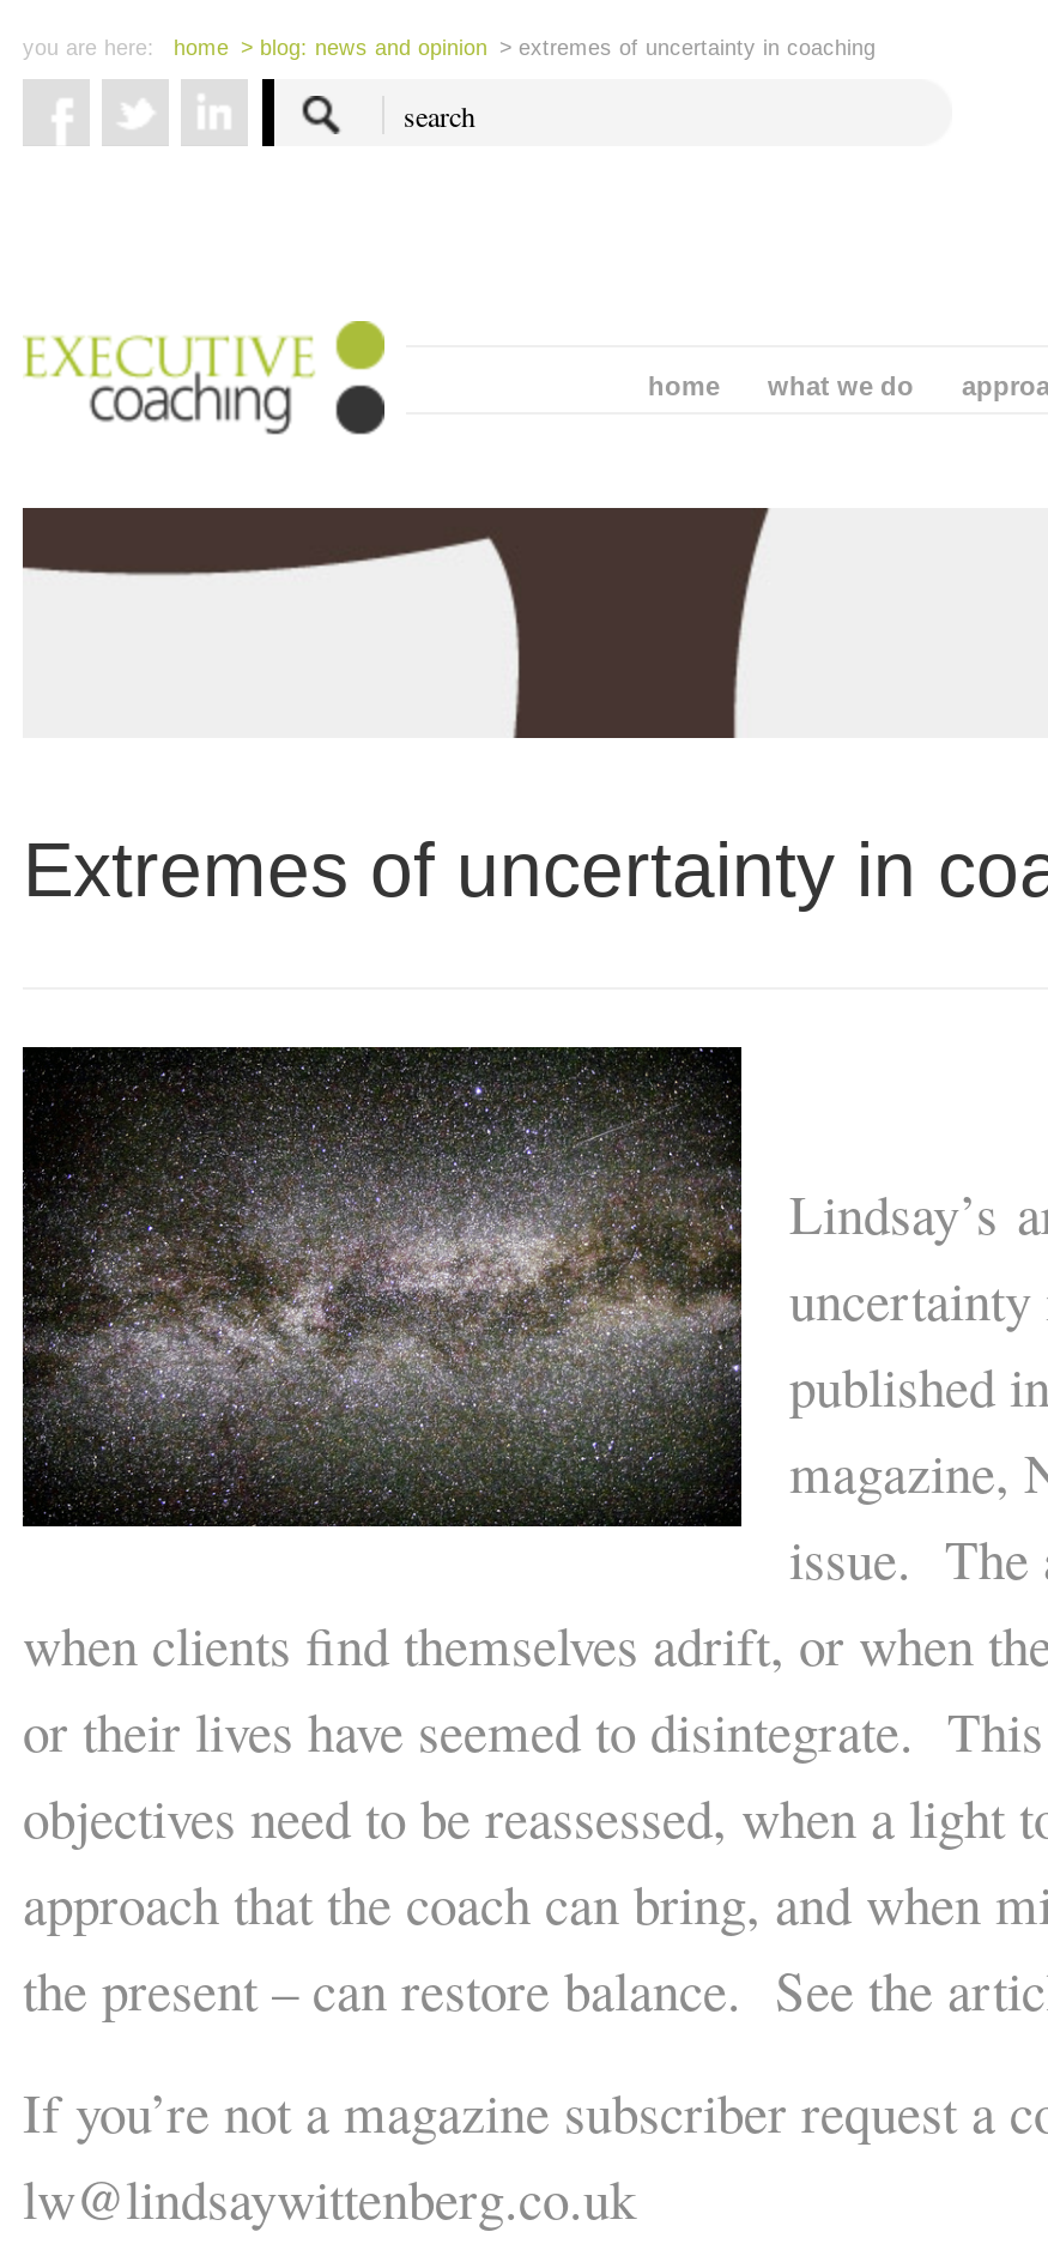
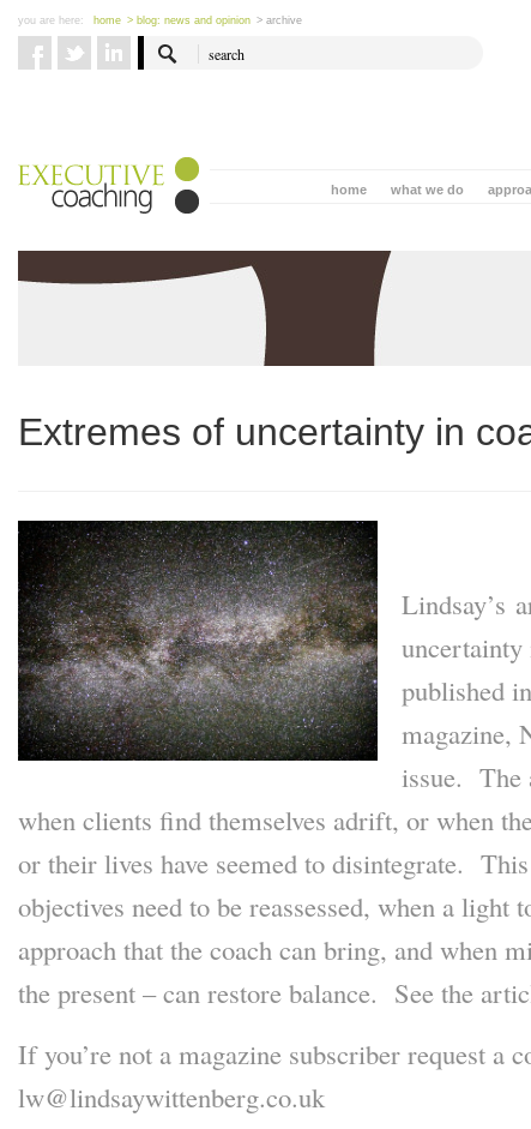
[174,36,876,60] home > blog: news and opinion > extremes of uncertainty in coaching -> [93,14,302,26] home > blog: news and opinion > archive

